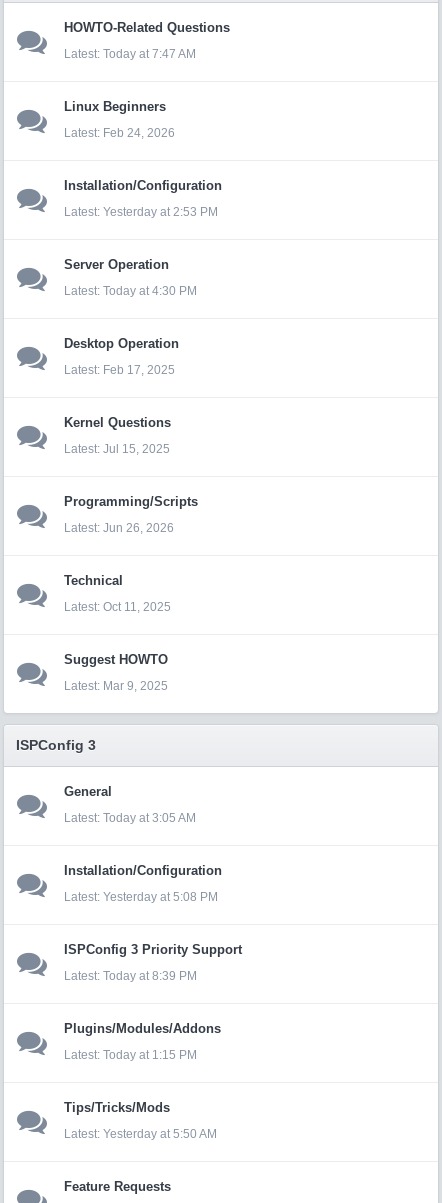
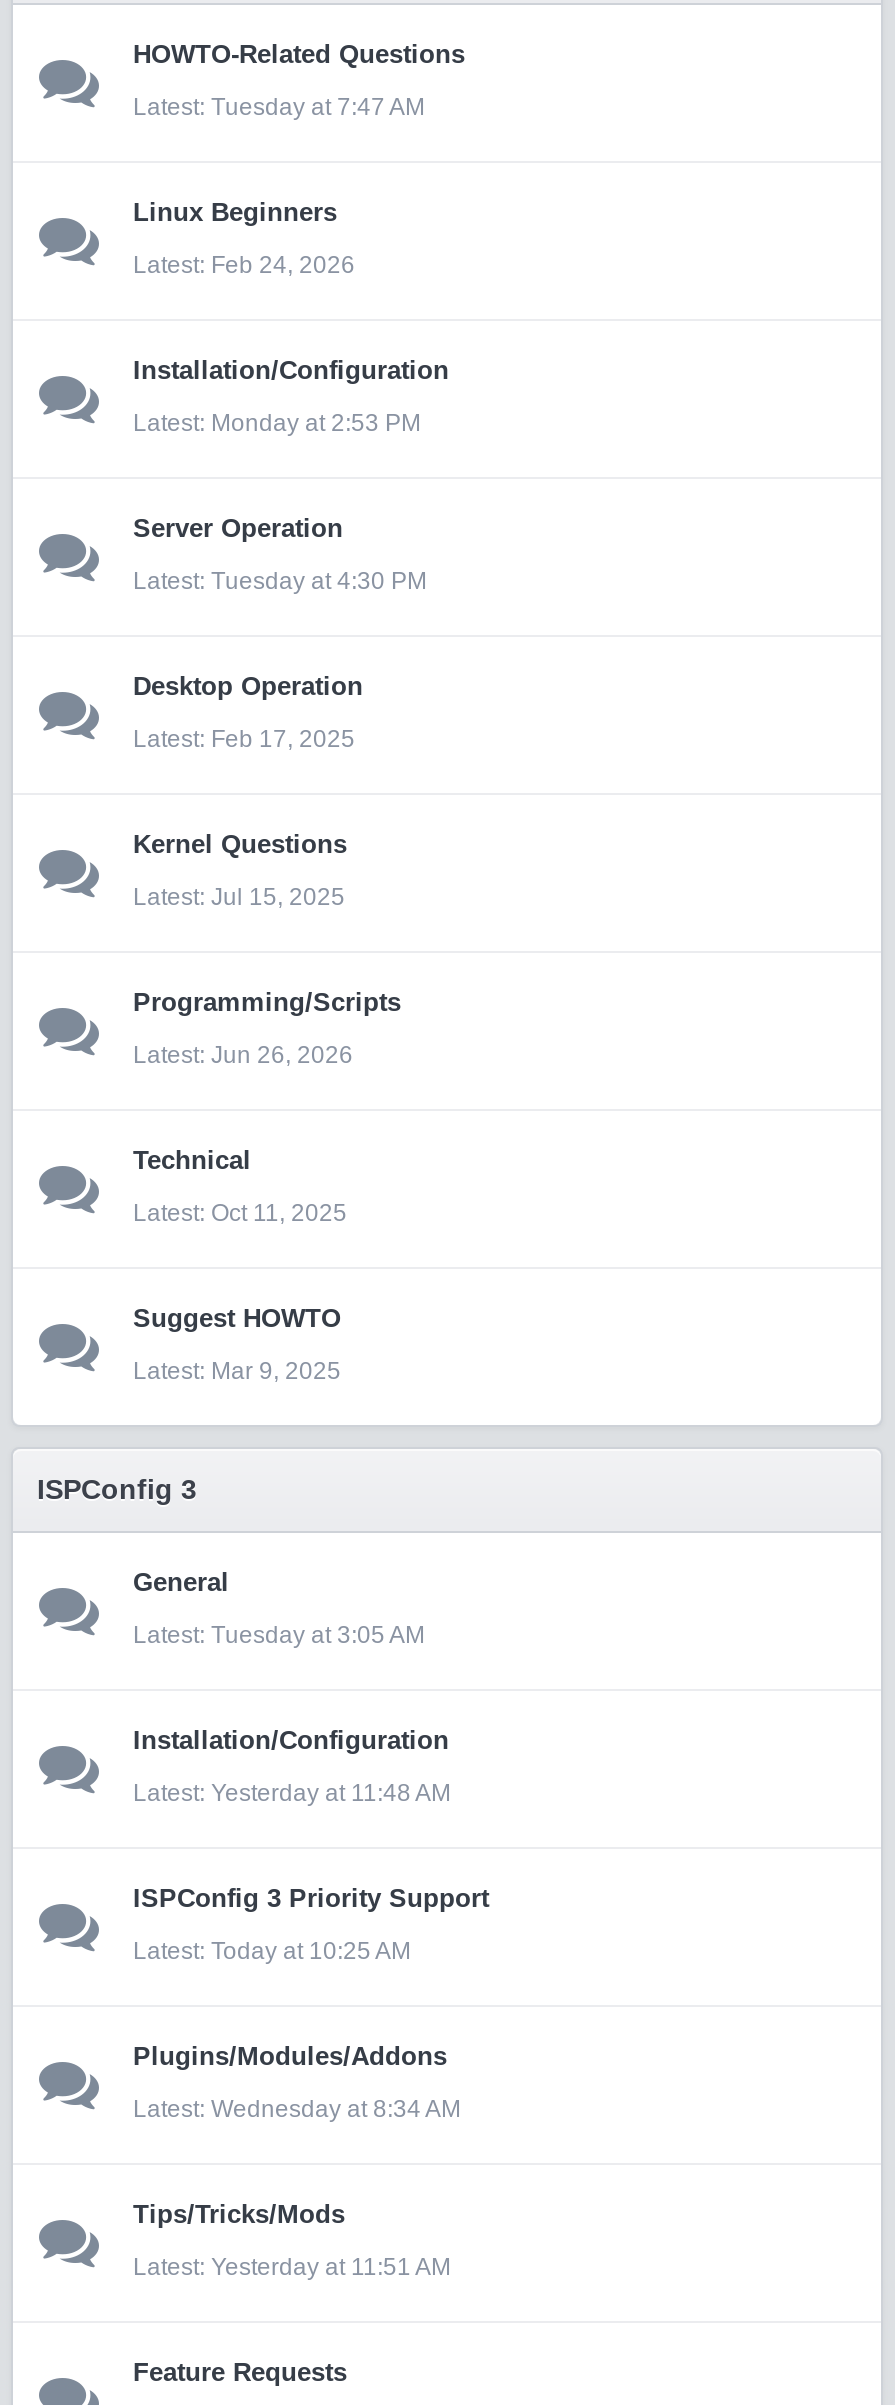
[103,47,196,61] Today at 7:47 AM -> [211,93,425,121] Tuesday at 7:47 AM
[103,205,218,219] Yesterday at 2:53 PM -> [211,409,421,437] Monday at 2:53 PM
[103,284,197,298] Today at 4:30 PM -> [211,567,427,595] Tuesday at 4:30 PM
[103,811,196,825] Today at 3:05 AM -> [211,1621,425,1649] Tuesday at 3:05 AM
[103,890,218,904] Yesterday at 5:08 PM -> [211,1779,451,1807] Yesterday at 11:48 AM
[103,969,197,983] Today at 8:39 PM -> [211,1937,411,1965] Today at 10:25 AM
[103,1048,197,1062] Today at 1:15 PM -> [211,2095,461,2123] Wednesday at 8:34 AM
[103,1127,217,1141] Yesterday at 5:50 AM -> [211,2253,451,2281] Yesterday at 11:51 AM

